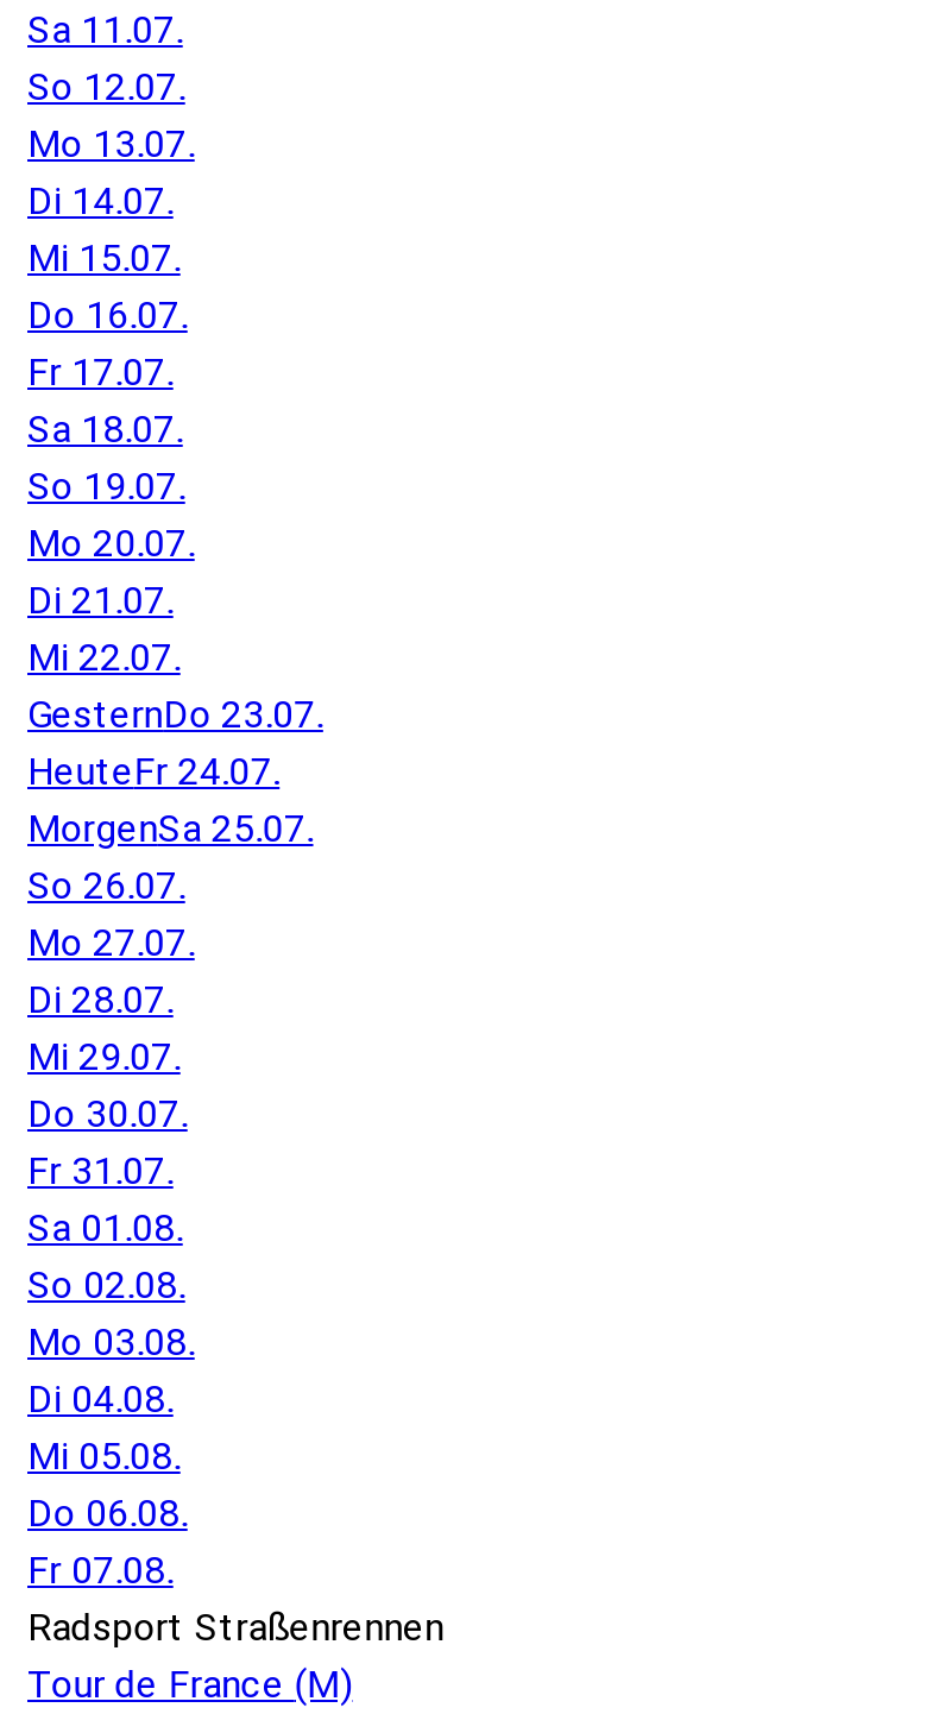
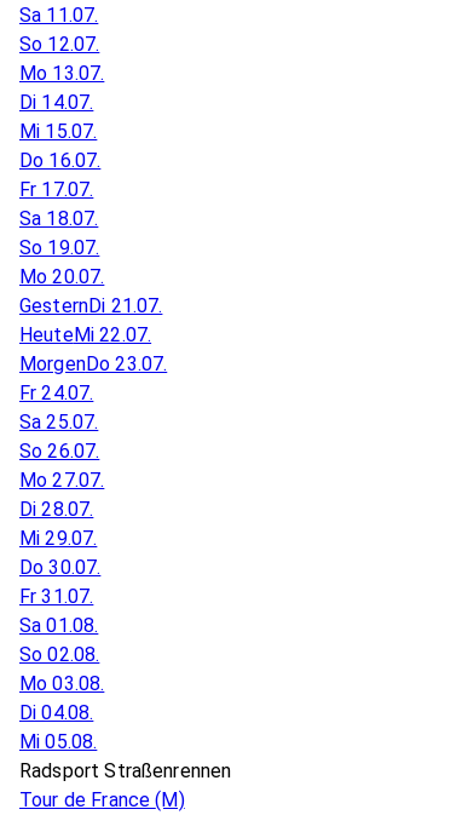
[27,578,323,851] Di 21.07. | Mi 22.07. | GesternDo 23.07. | HeuteFr 24.07. | MorgenSa 25.07. -> [19,294,167,434] GesternDi 21.07. | HeuteMi 22.07. | MorgenDo 23.07. | Fr 24.07. | Sa 25.07.
[27,1491,188,1593] Do 06.08. | Fr 07.08. -> none

